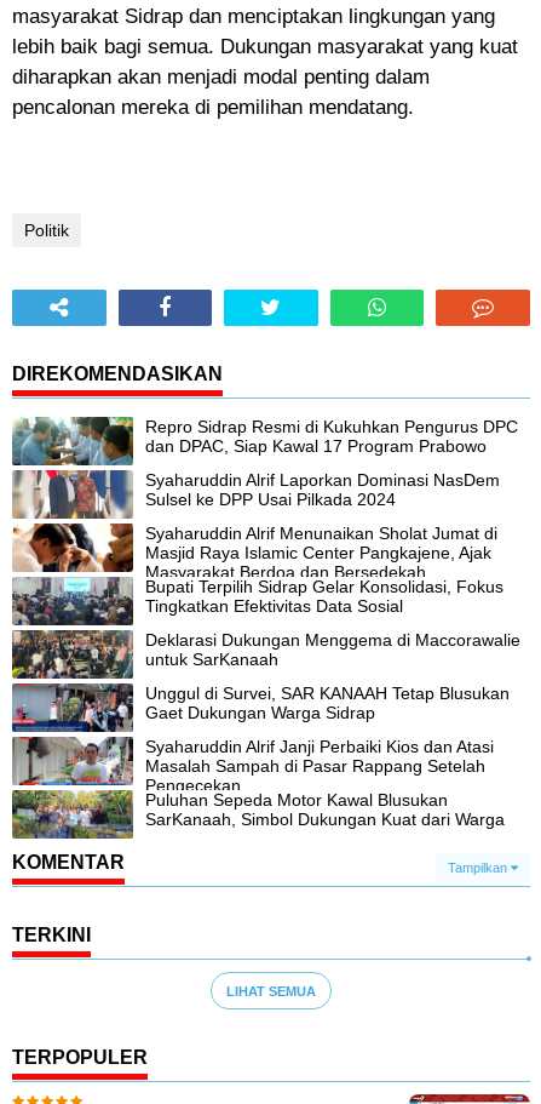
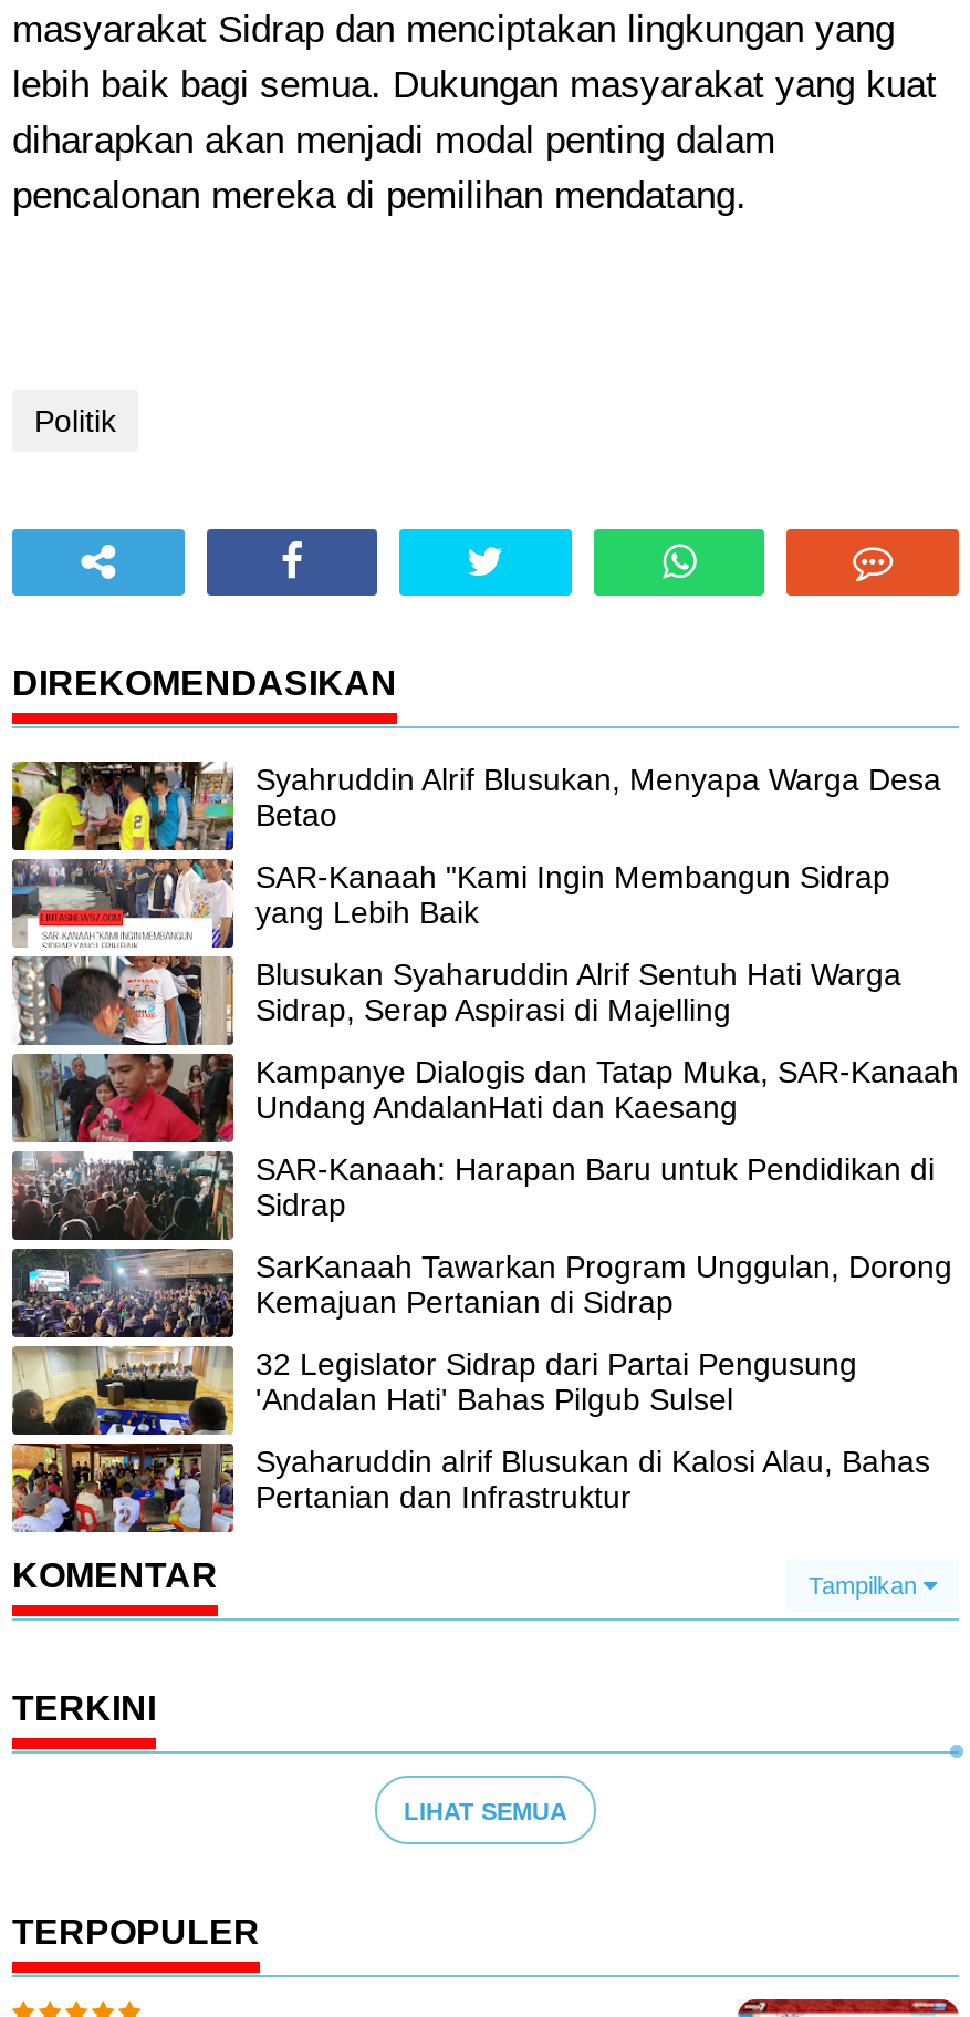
[11,416,520,840] [image] | Repro Sidrap Resmi di Kukuhkan Pengurus DPC | dan DPAC, Siap Kawal 17 Program Prabowo | Syaharuddin Alrif Laporkan Dominasi NasDem | Sulsel ke DPP Usai Pilkada 2024 | Syaharuddin Alrif Menunaikan Sholat Jumat di | Masjid Raya Islamic Center Pangkajene, Ajak | Masyarakat Berdoa dan Bersedekah | Bupati Terpilih Sidrap Gelar Konsolidasi, Fokus | Tingkatkan Efektivitas Data Sosial | Deklarasi Dukungan Menggema di Maccorawalie | untuk SarKanaah | Unggul di Survei, SAR KANAAH Tetap Blusukan | Gaet Dukungan Warga Sidrap | Syaharuddin Alrif Janji Perbaiki Kios dan Atasi | Masalah Sampah di Pasar Rappang Setelah | Pengecekan | Puluhan Sepeda Motor Kawal Blusukan | SarKanaah, Simbol Dukungan Kuat dari Warga -> [10,759,959,1534] [image] | Syahruddin Alrif Blusukan, Menyapa Warga Desa | Betao | SAR-Kanaah "Kami Ingin Membangun Sidrap | yang Lebih Baik | Blusukan Syaharuddin Alrif Sentuh Hati Warga | Sidrap, Serap Aspirasi di Majelling | Kampanye Dialogis dan Tatap Muka, SAR-Kanaah | Undang AndalanHati dan Kaesang | SAR-Kanaah: Harapan Baru untuk Pendidikan di | Sidrap | SarKanaah Tawarkan Program Unggulan, Dorong | Kemajuan Pertanian di Sidrap | 32 Legislator Sidrap dari Partai Pengusung | 'Andalan Hati' Bahas Pilgub Sulsel | Syaharuddin alrif Blusukan di Kalosi Alau, Bahas | Pertanian dan Infrastruktur

